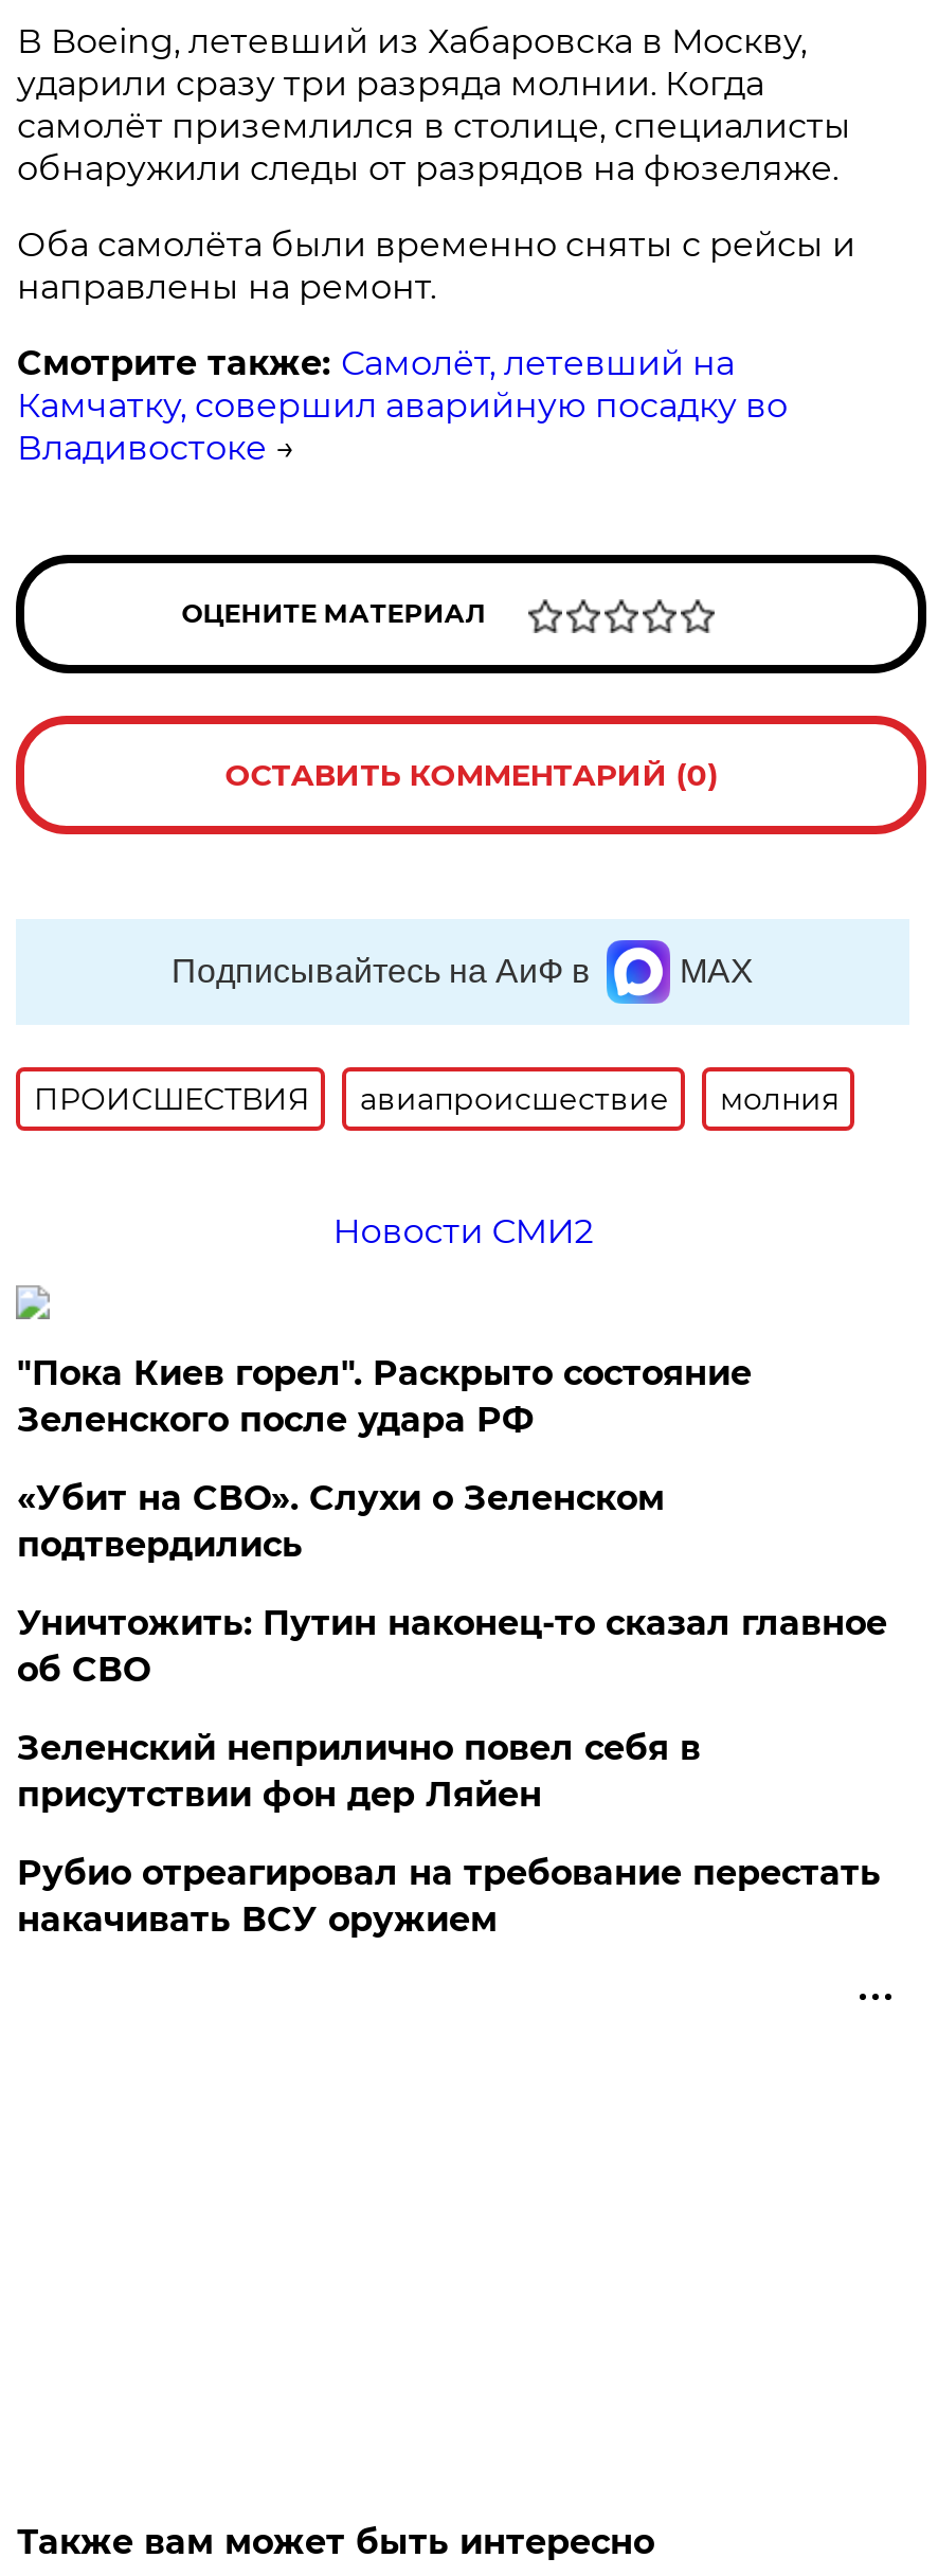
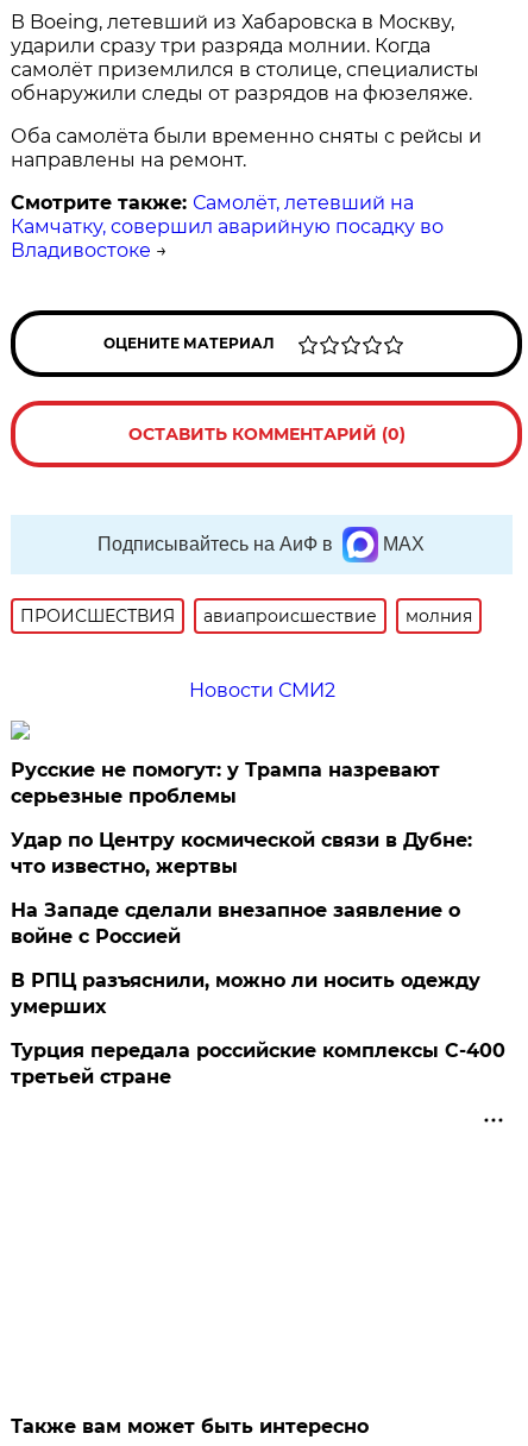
[17,1353,751,1440] "Пока Киев горел". Раскрыто состояние | Зеленского после удара РФ -> [11,759,440,807] Русские не помогут: у Трампа назревают | серьезные проблемы
[17,1478,665,1565] «Убит на СВО». Слухи о Зеленском | подтвердились -> [11,829,473,877] Удар по Центру космической связи в Дубне: | что известно, жертвы
[17,1603,887,1690] Уничтожить: Путин наконец-то сказал главное | об СВО -> [11,899,461,948] На Западе сделали внезапное заявление о | войне с Россией
[17,1728,701,1815] Зеленский неприлично повел cебя в | присутствии фон дер Ляйен -> [11,969,481,1018] В РПЦ разъяснили, можно ли носить одежду | умерших
[17,1853,881,1939] Рубио отреагировал на требование перестать | накачивать ВСУ оружием -> [11,1039,506,1088] Турция передала российские комплексы С-400 | третьей стране

